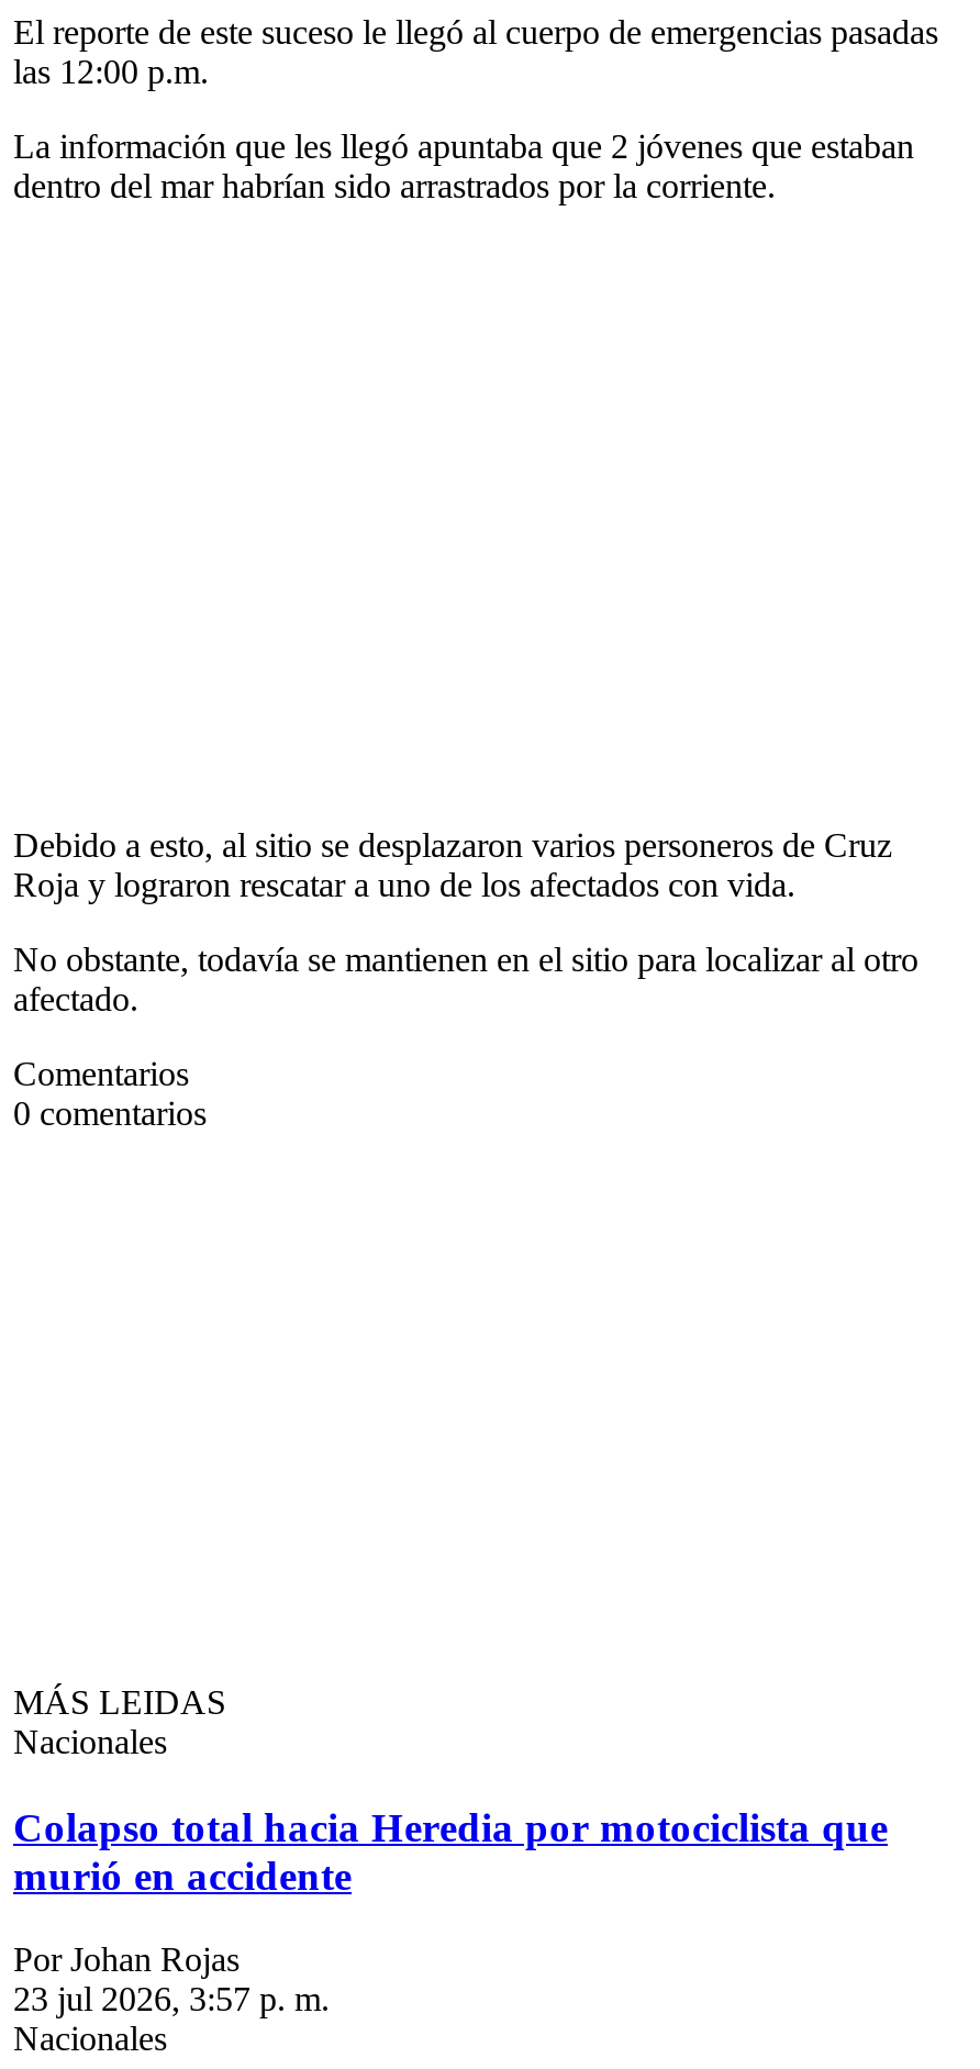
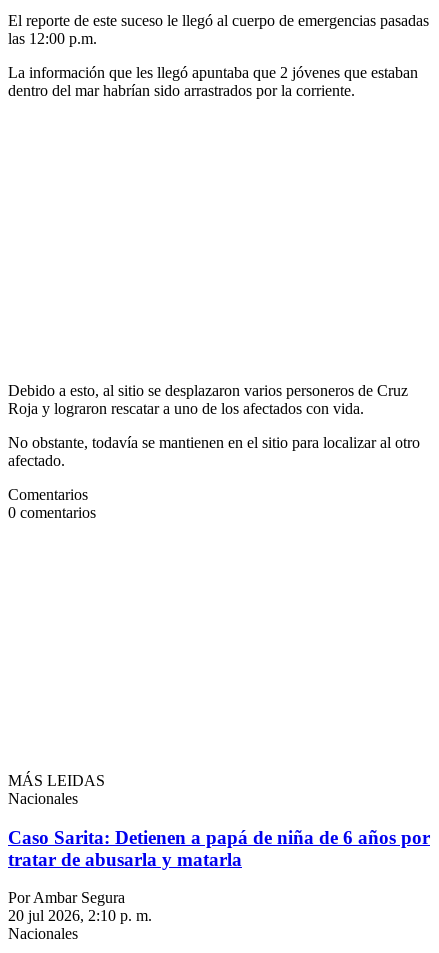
[13,1803,888,1898] Colapso total hacia Heredia por motociclista que | murió en accidente -> [8,826,430,869] Caso Sarita: Detienen a papá de niña de 6 años por | tratar de abusarla y matarla
[13,1941,330,2018] Por Johan Rojas | 23 jul 2026, 3:57 p. m. -> [8,889,152,924] Por Ambar Segura | 20 jul 2026, 2:10 p. m.

